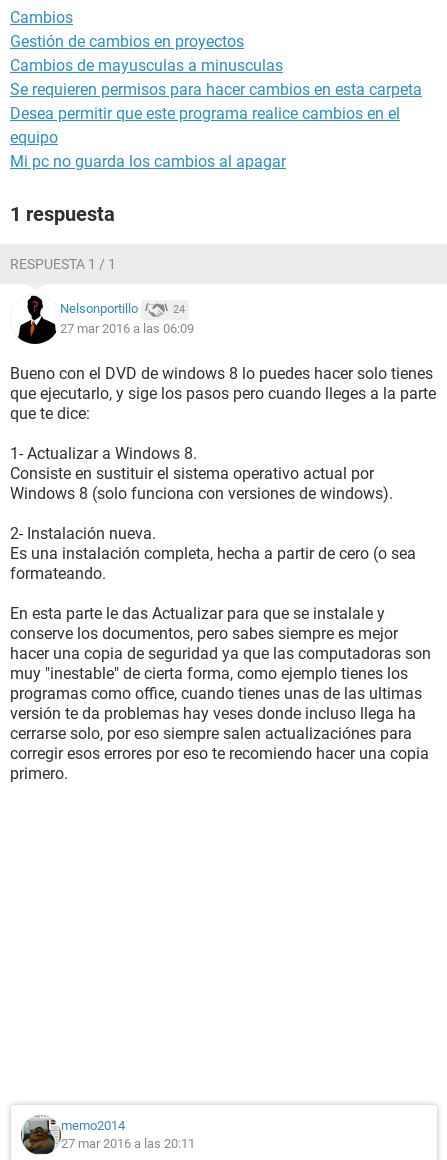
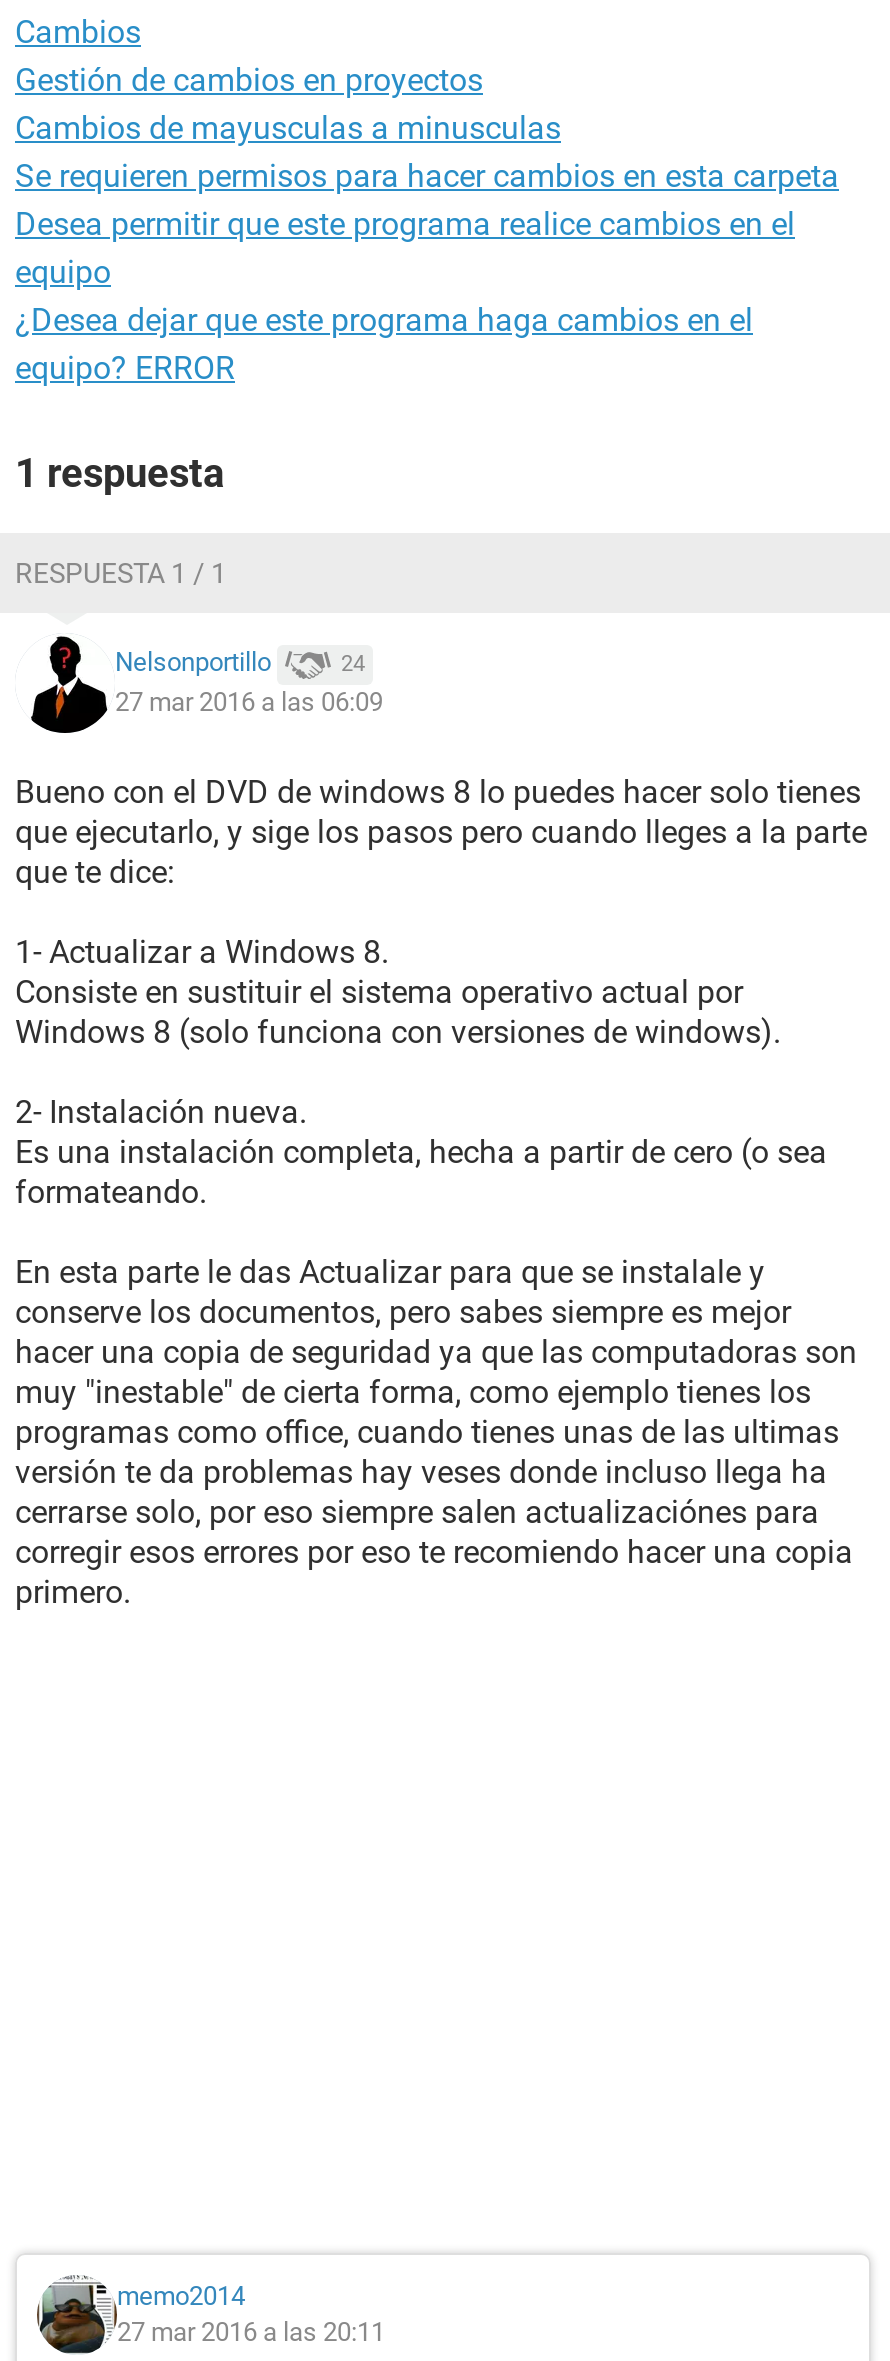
[10,152,286,171] Mi pc no guarda los cambios al apagar -> [15,301,753,387] ¿Desea dejar que este programa haga cambios en el | equipo? ERROR

